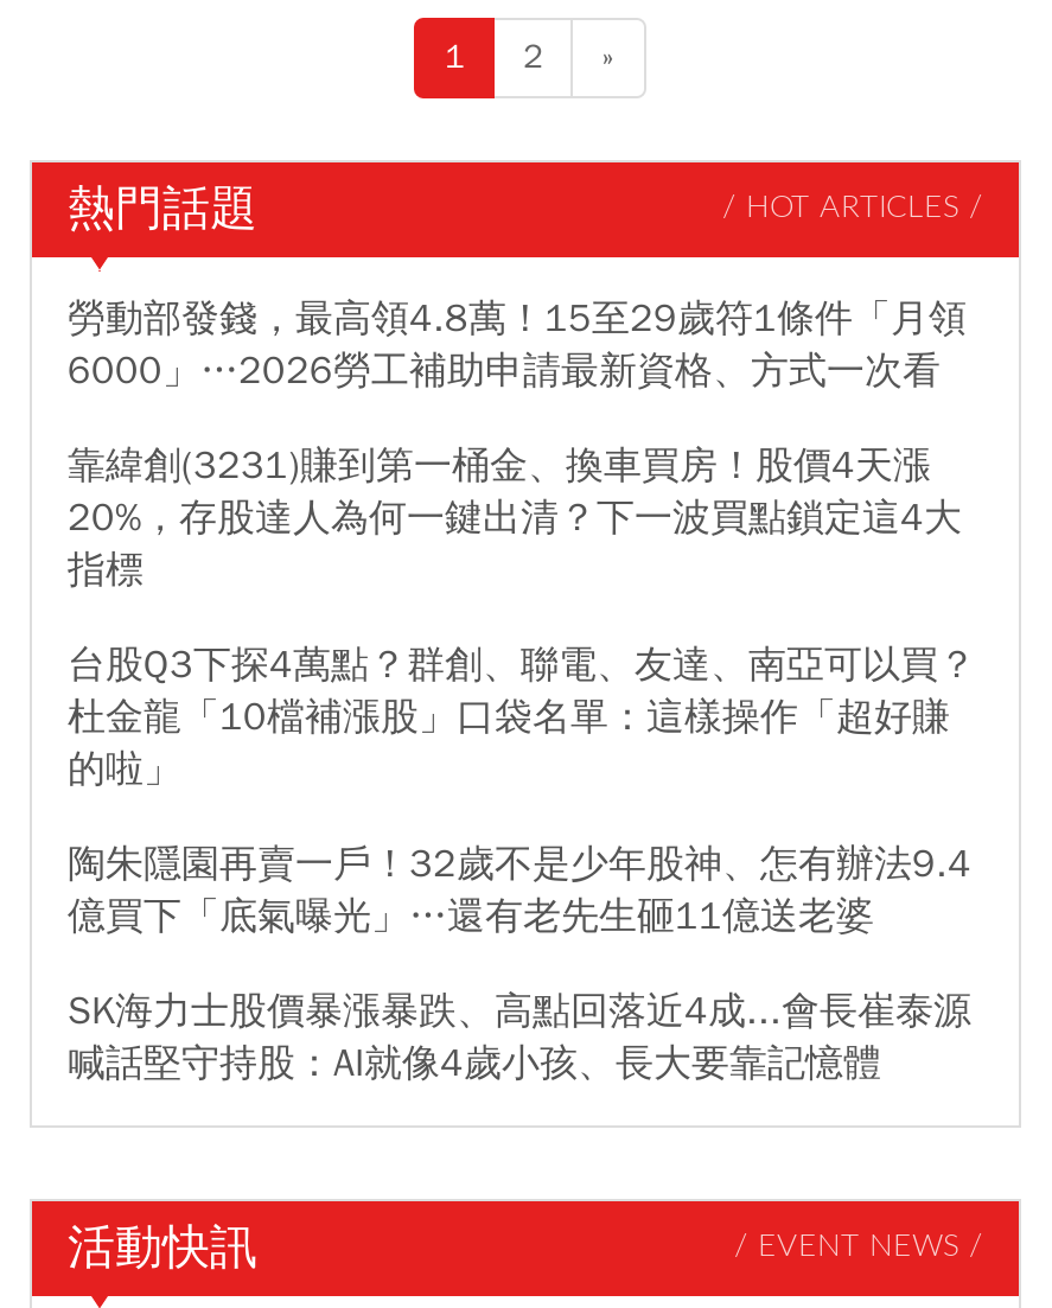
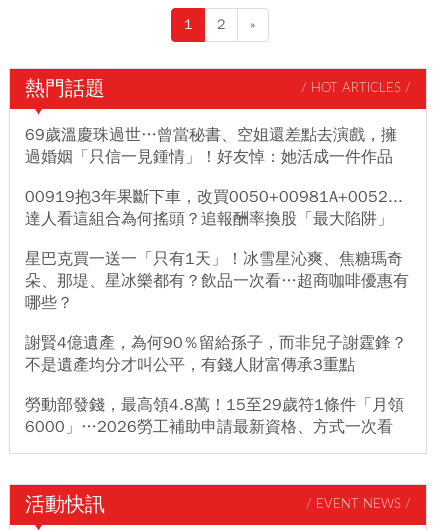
none -> [25,125,409,375] 69歲溫慶珠過世…曾當秘書、空姐還差點去演戲，擁 | 過婚姻「只信一見鍾情」！好友悼：她活成一件作品 | 00919抱3年果斷下車，改買0050+00981A+0052... | 達人看這組合為何搖頭？追報酬率換股「最大陷阱」 | 星巴克買一送一「只有1天」！冰雪星沁爽、焦糖瑪奇 | 朵、那堤、星冰樂都有？飲品一次看…超商咖啡優惠有 | 哪些？ | 謝賢4億遺產，為何90％留給孫子，而非兒子謝霆鋒？ | 不是遺產均分才叫公平，有錢人財富傳承3重點
moved [68,295,967,394] -> [25,395,404,437]: 勞動部發錢，最高領4.8萬！15至29歲符1條件「月領 | 6000」…2026勞工補助申請最新資格、方式一次看
[68,442,976,1087] 靠緯創(3231)賺到第一桶金、換車買房！股價4天漲 | 20%，存股達人為何一鍵出清？下一波買點鎖定這4大 | 指標 | 台股Q3下探4萬點？群創、聯電、友達、南亞可以買？ | 杜金龍「10檔補漲股」口袋名單：這樣操作「超好賺 | 的啦」 | 陶朱隱園再賣一戶！32歲不是少年股神、怎有辦法9.4 | 億買下「底氣曝光」…還有老先生砸11億送老婆 | SK海力士股價暴漲暴跌、高點回落近4成...會長崔泰源 | 喊話堅守持股：AI就像4歲小孩、長大要靠記憶體 -> none

